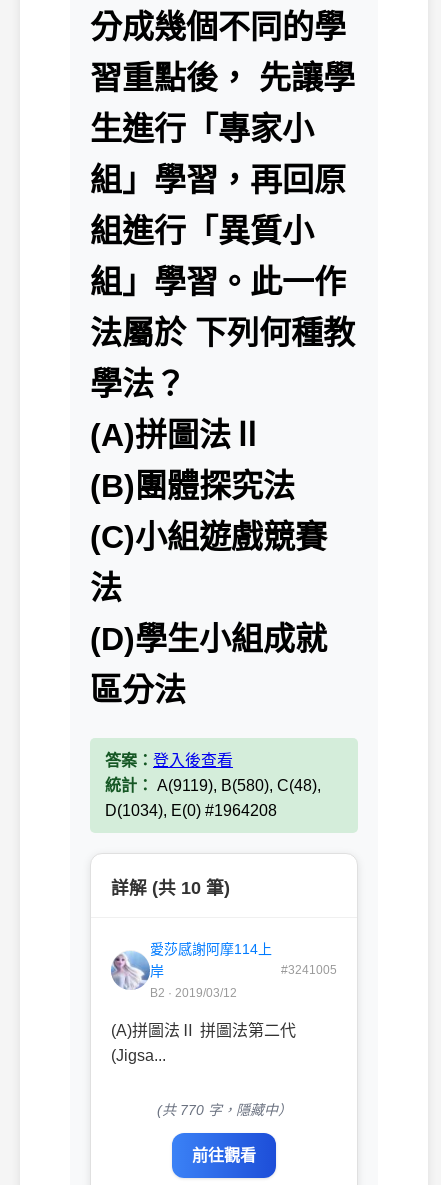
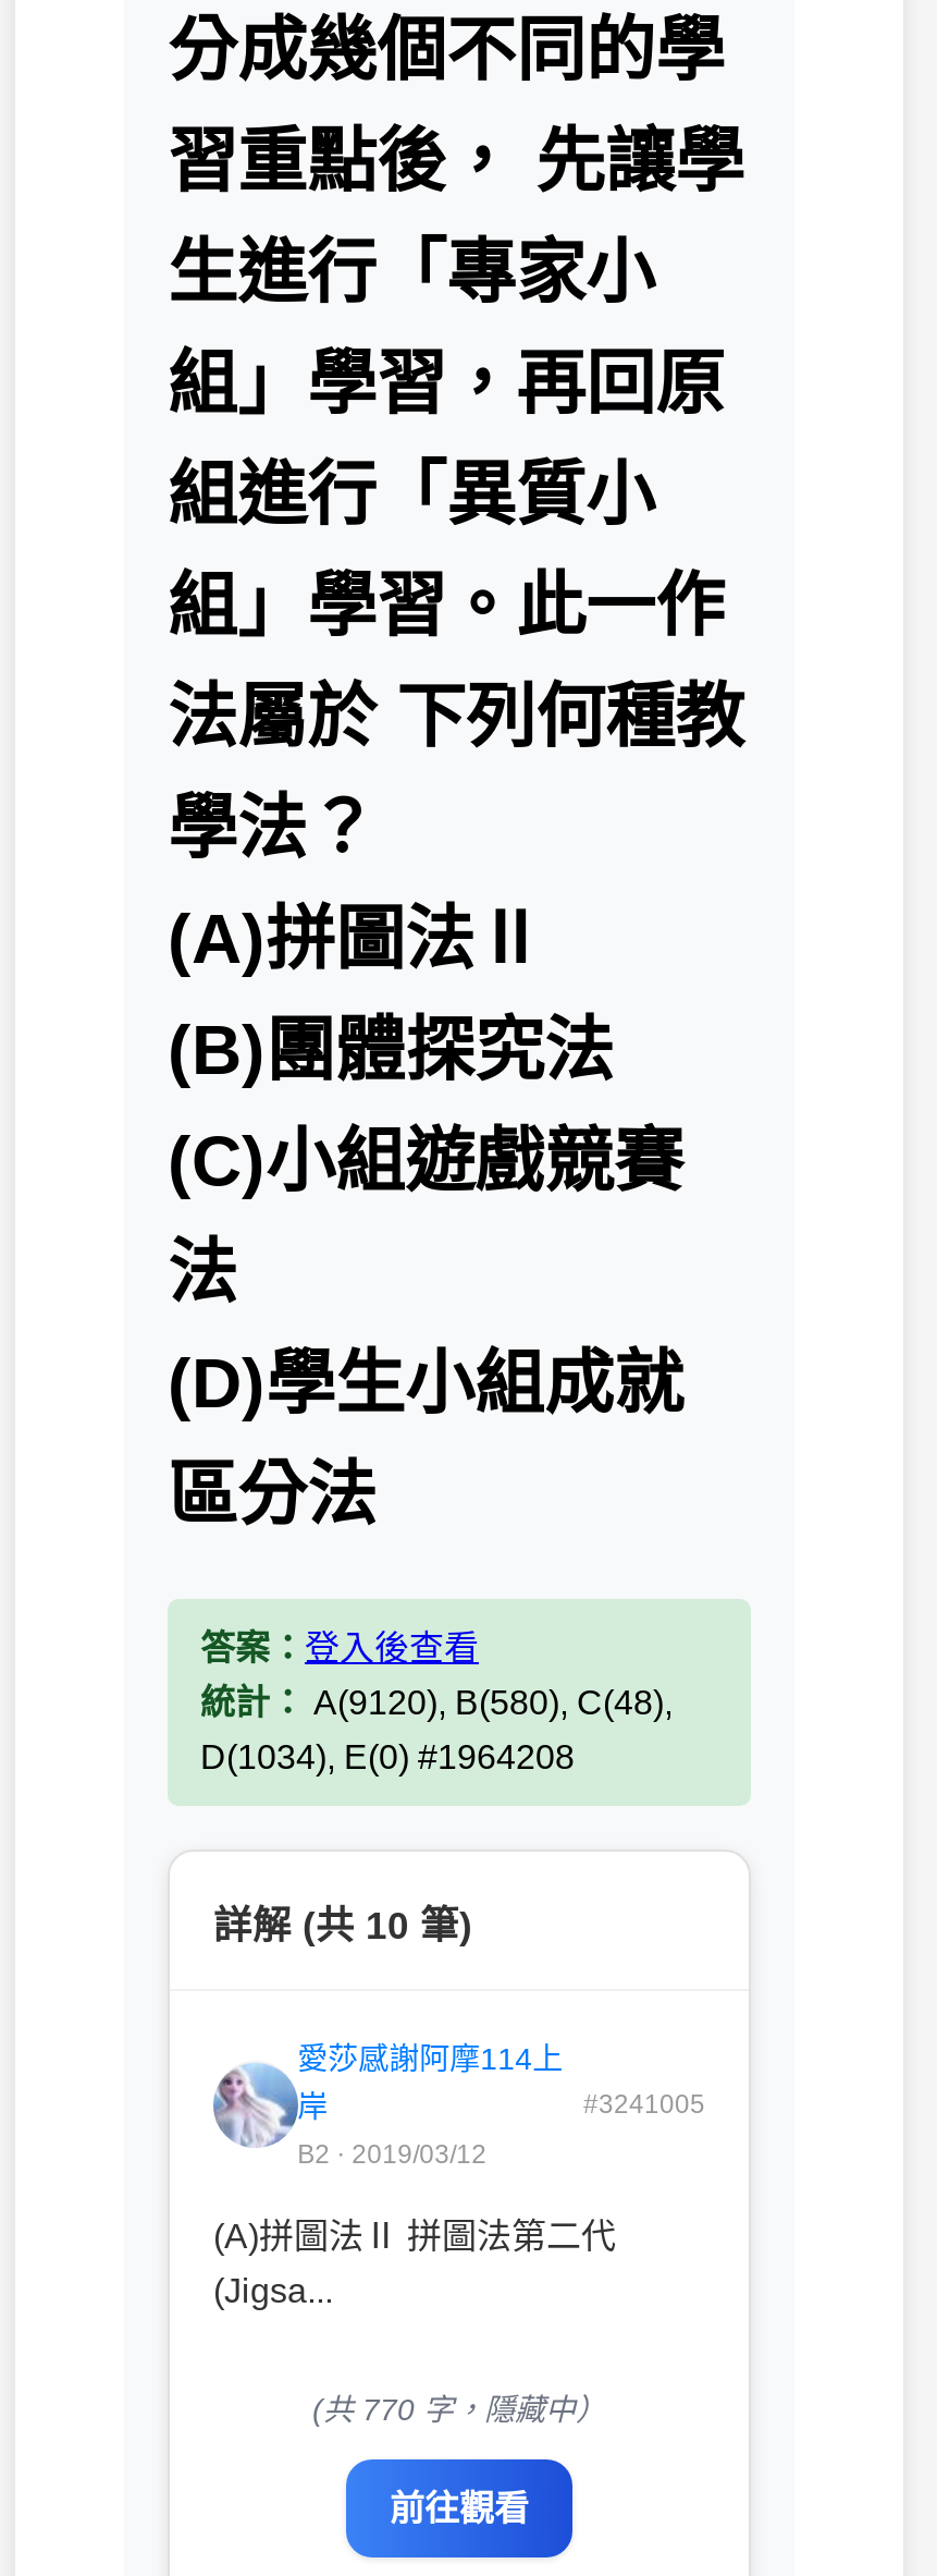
[105,777,321,794] 統計：A(9119), B(580), C(48), -> [200,1684,673,1721] 統計：A(9120), B(580), C(48),

